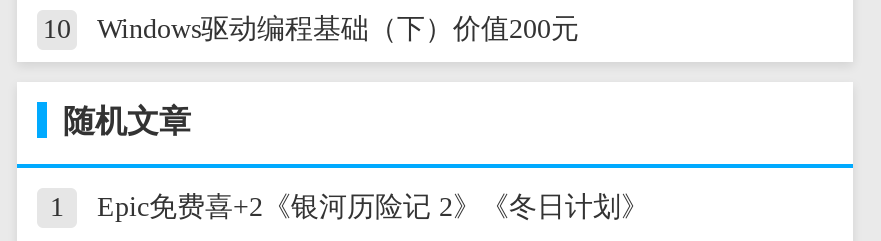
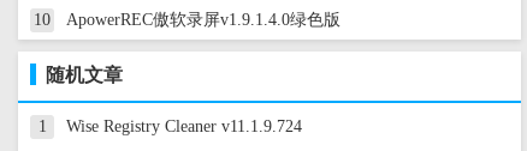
[97,14,579,44] Windows驱动编程基础（下）价值200元 -> [66,11,341,29] ApowerREC傲软录屏v1.9.1.4.0绿色版
[97,192,649,222] Epic免费喜+2《银河历险记 2》《冬日计划》 -> [66,117,302,135] Wise Registry Cleaner v11.1.9.724

